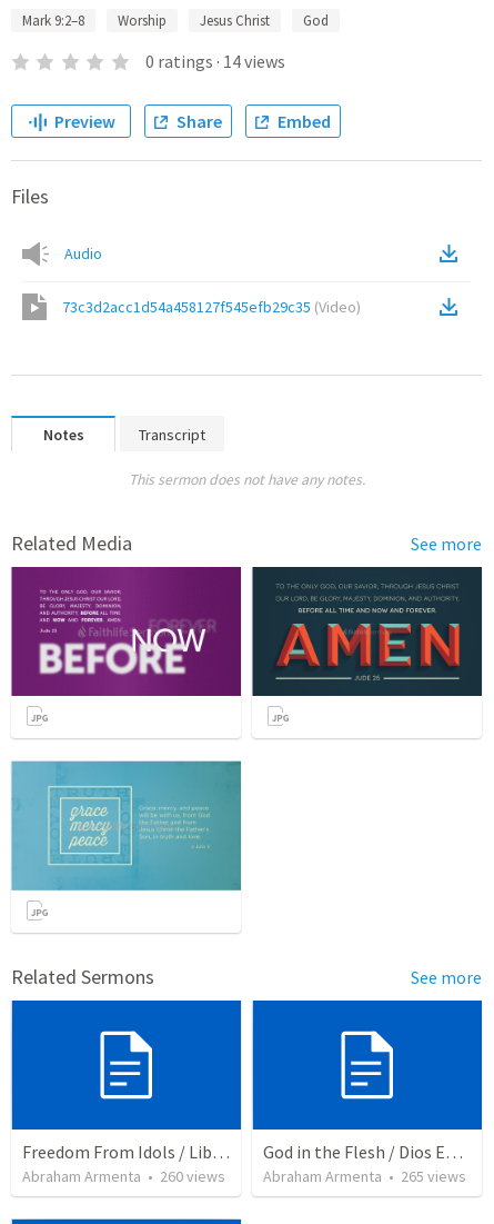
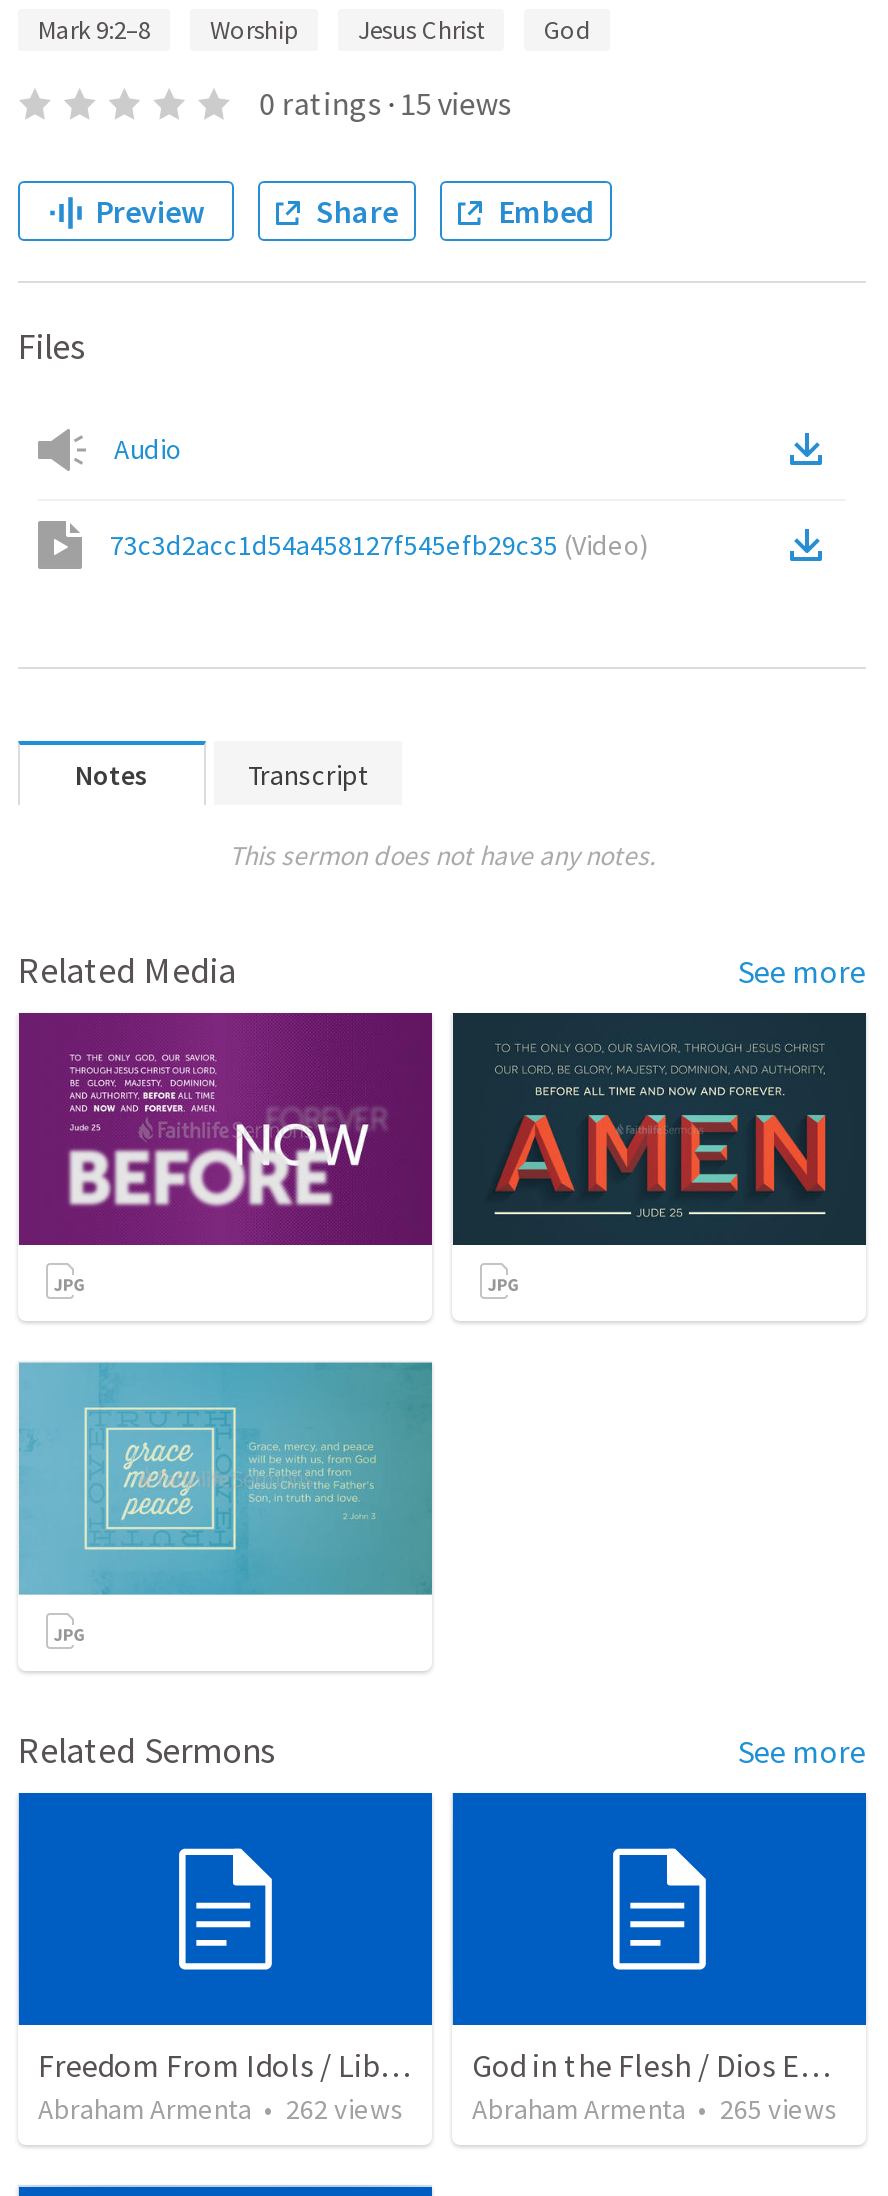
[145,50,285,72] 0 ratings · 14 views -> [259,83,511,123] 0 ratings · 15 views
[22,1167,225,1187] Abraham Armenta • 260 views -> [38,2092,404,2128] Abraham Armenta • 262 views

